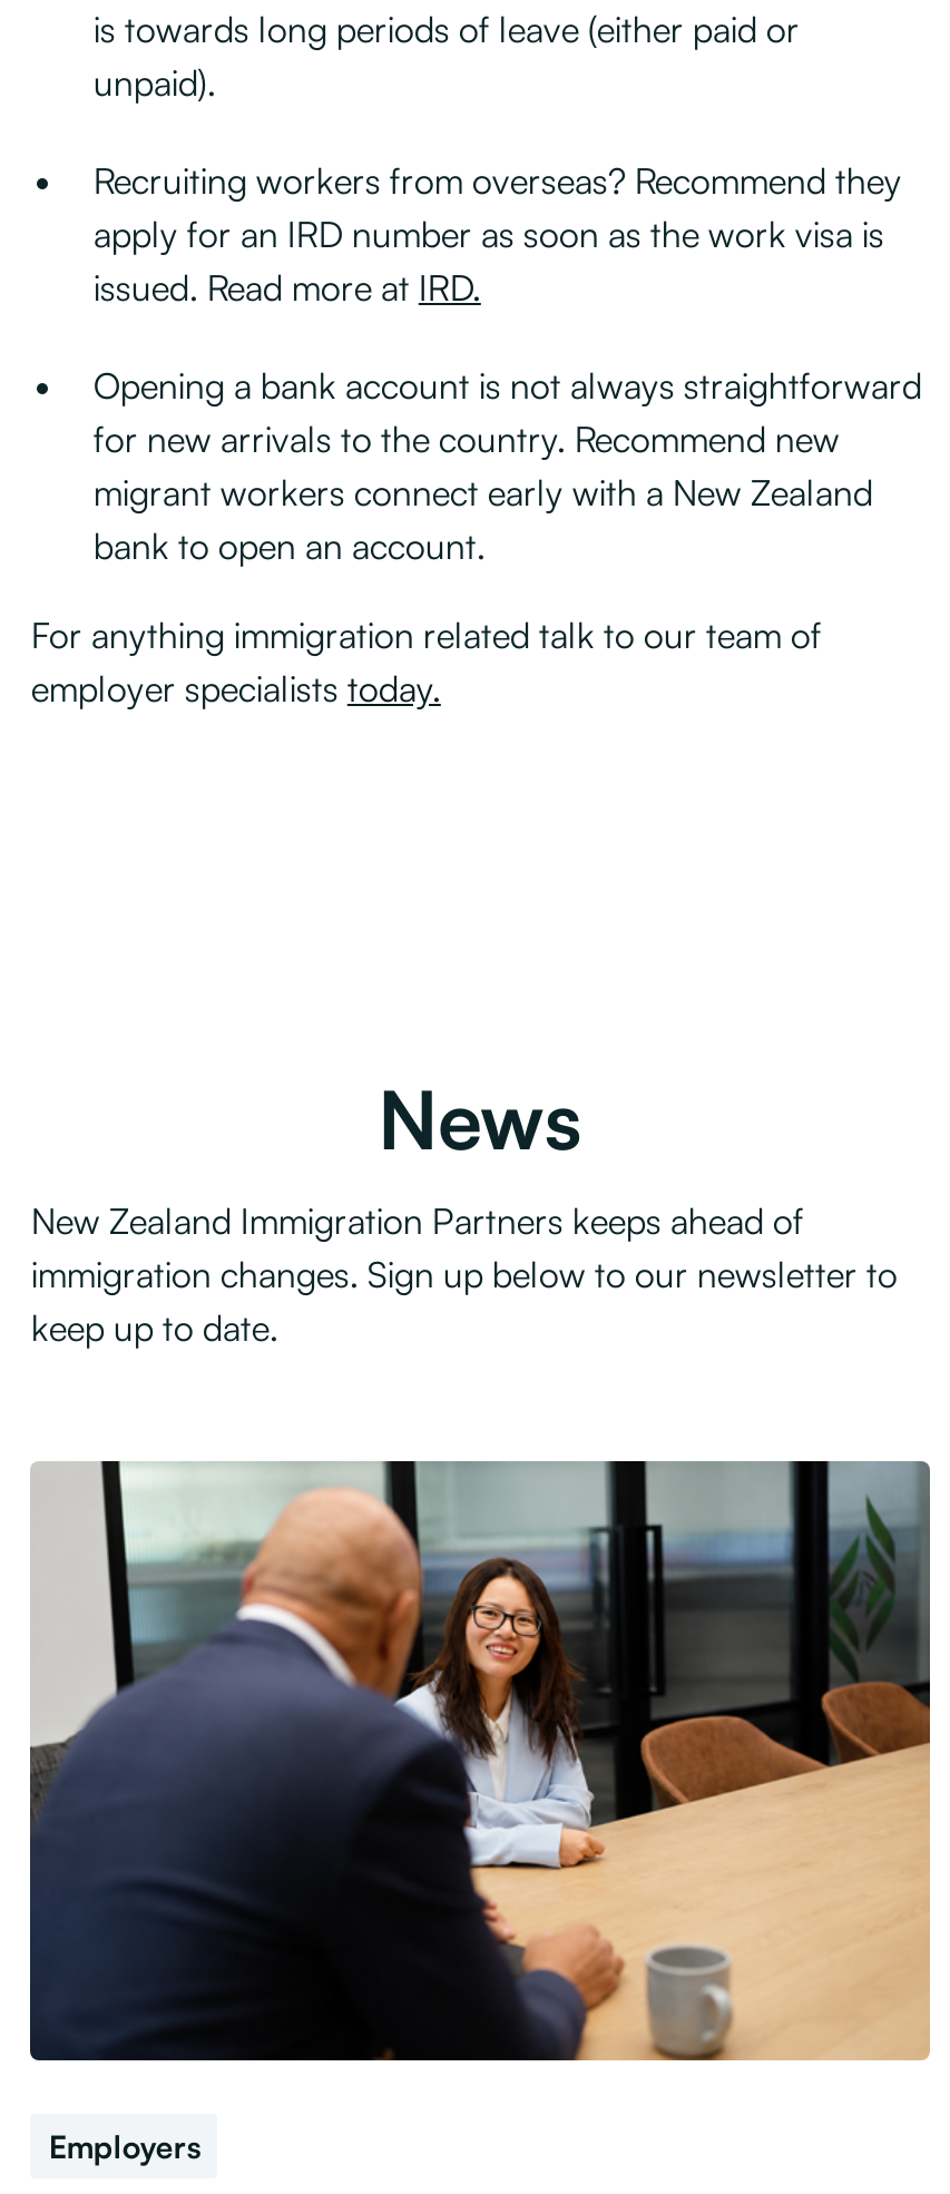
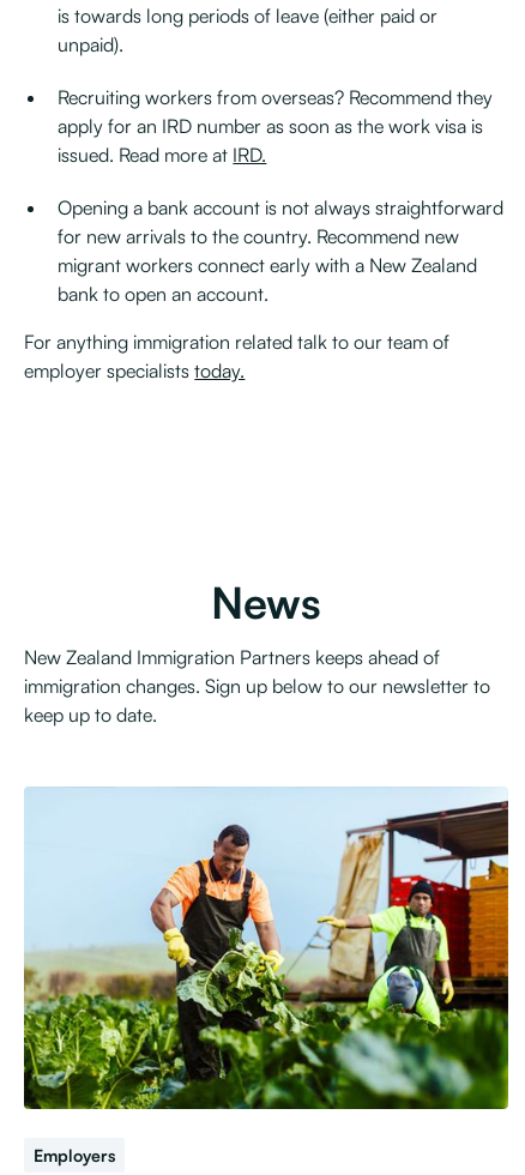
[28,1459,932,2063] [image] -> [23,787,509,1110] [image]

